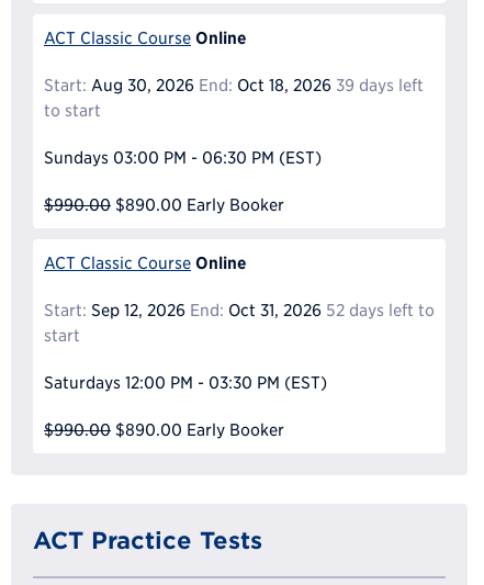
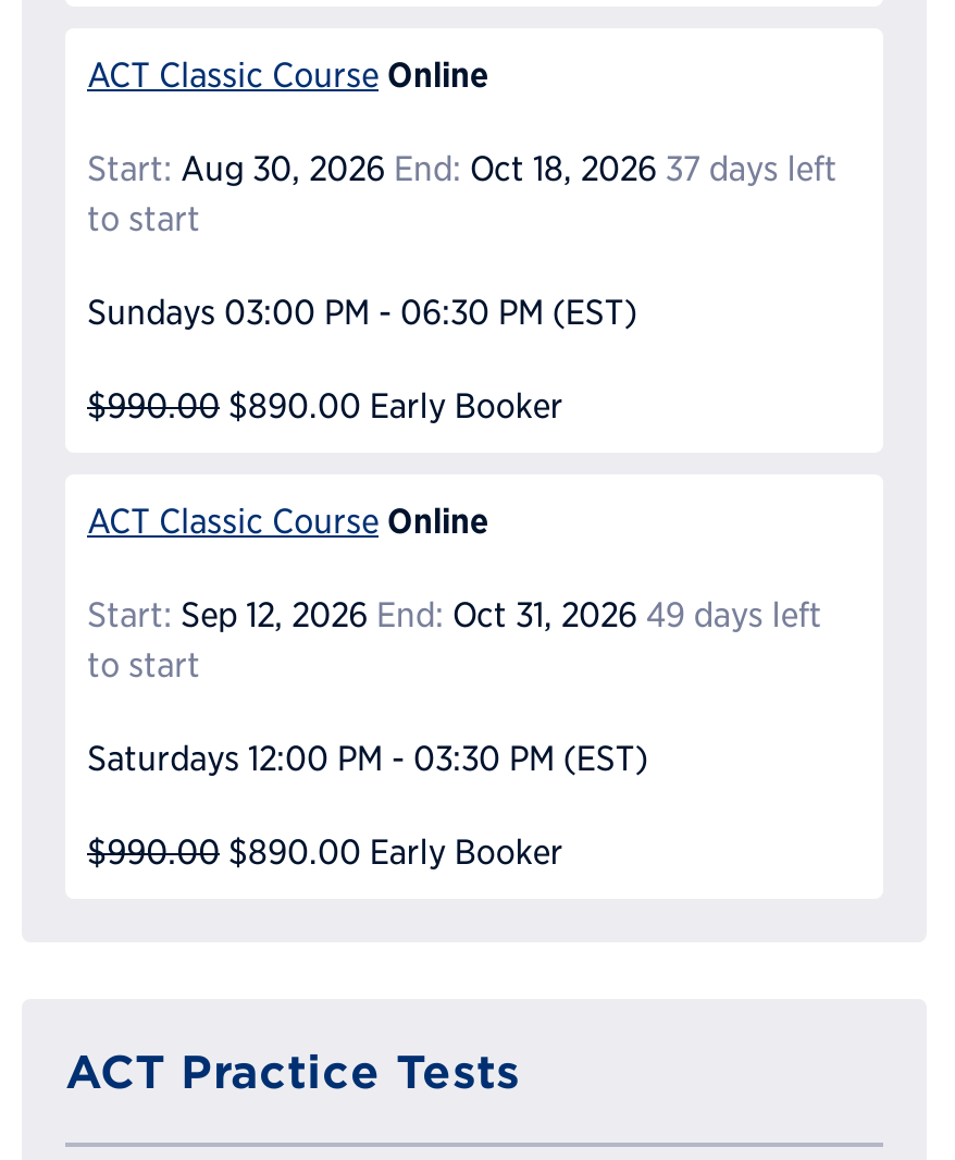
[44,76,423,94] Start: Aug 30, 2026 End: Oct 18, 2026 39 days left -> [87,150,837,187] Start: Aug 30, 2026 End: Oct 18, 2026 37 days left
[44,301,434,344] Start: Sep 12, 2026 End: Oct 31, 2026 52 days left to | start -> [87,596,822,683] Start: Sep 12, 2026 End: Oct 31, 2026 49 days left | to start

